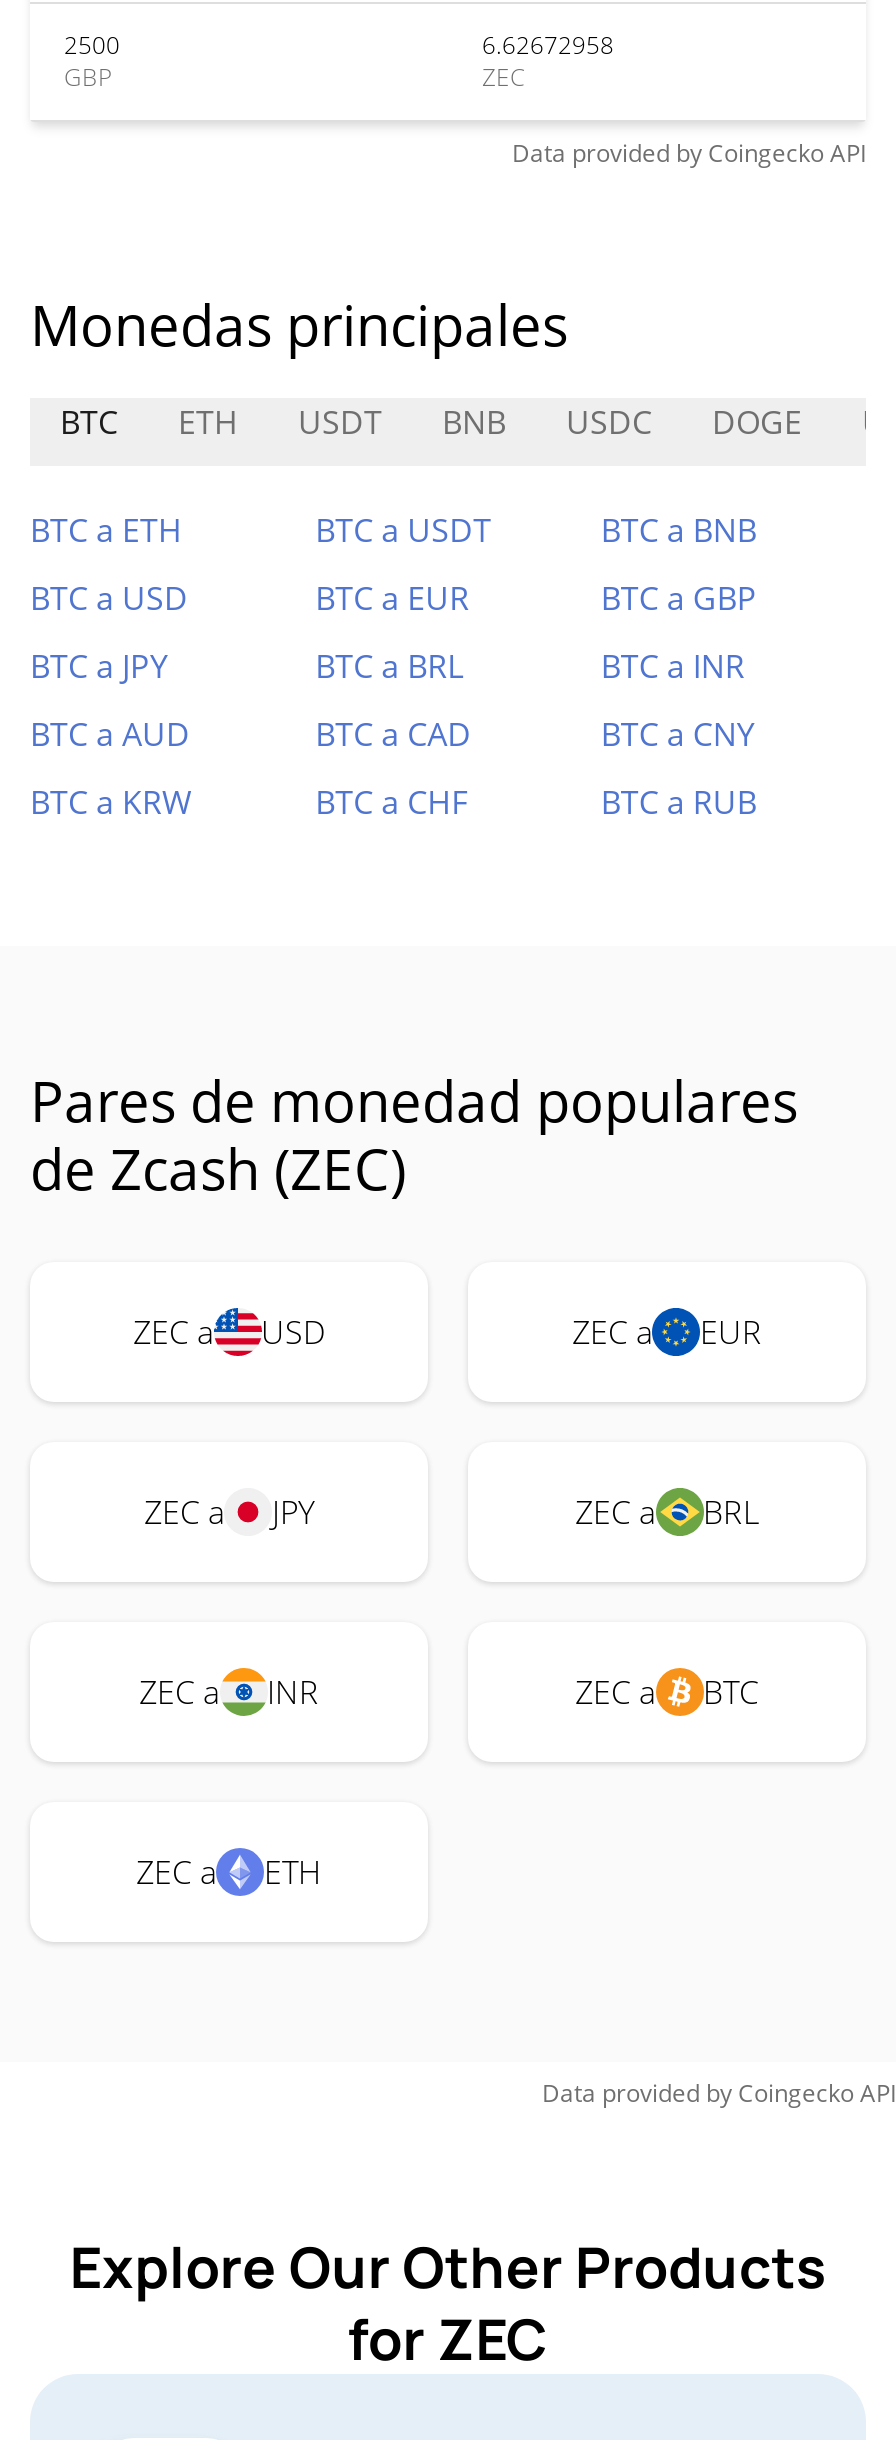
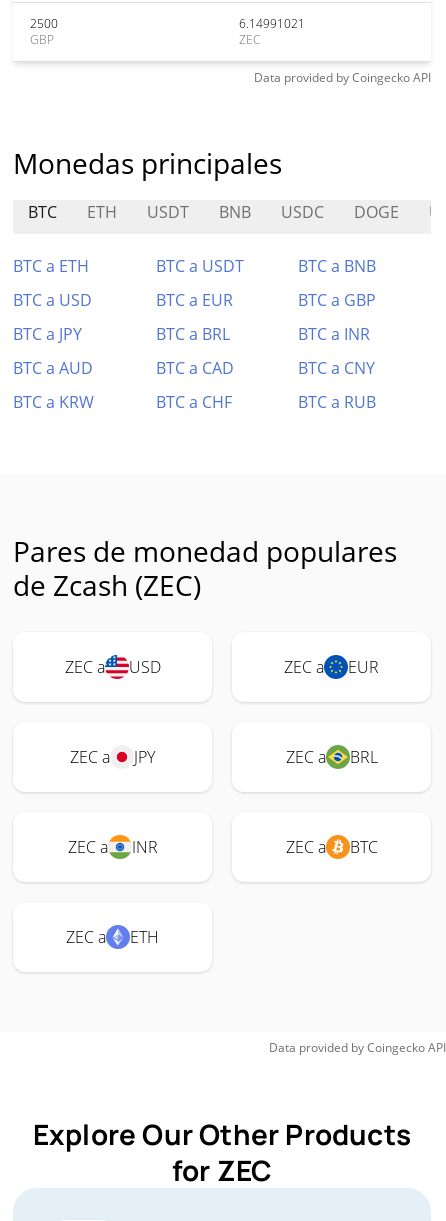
[482,28,614,62] 6.62672958 -> [239,15,305,32] 6.14991021

